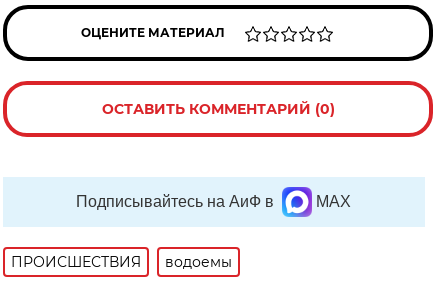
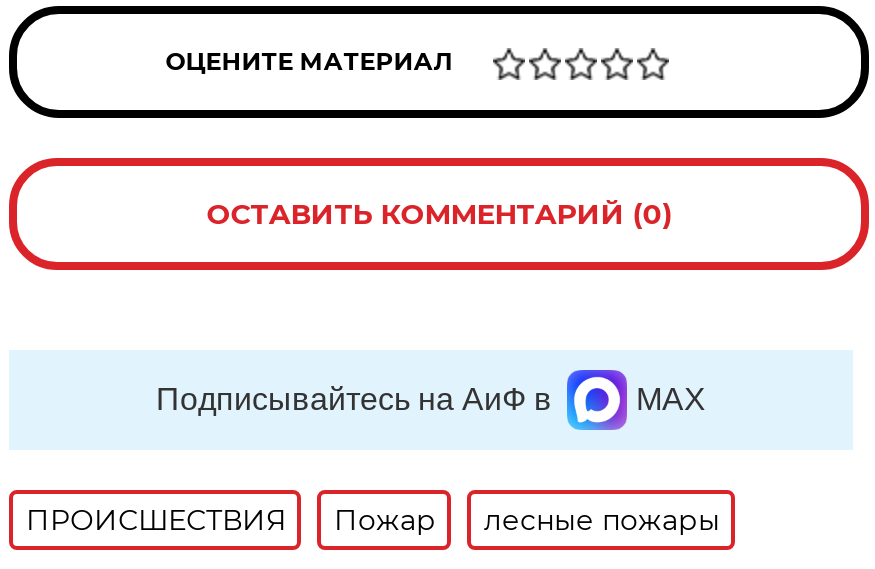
[165,253,232,271] водоемы -> [334,503,720,539] Пожар | лесные пожары

